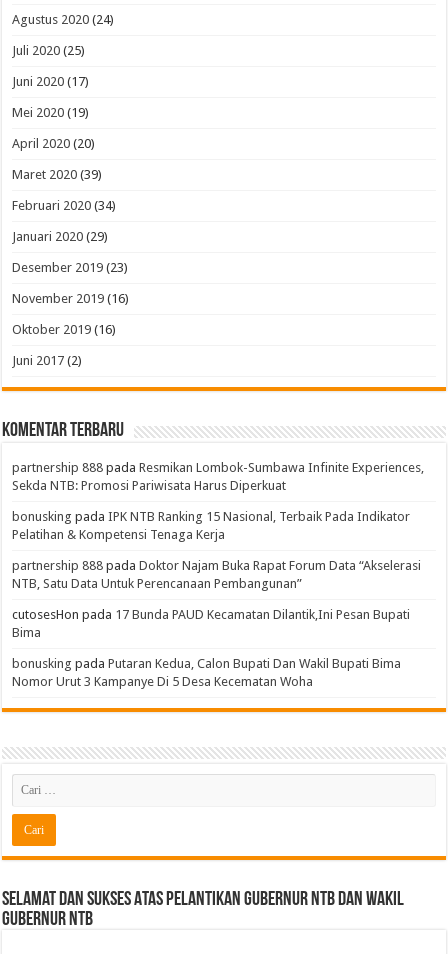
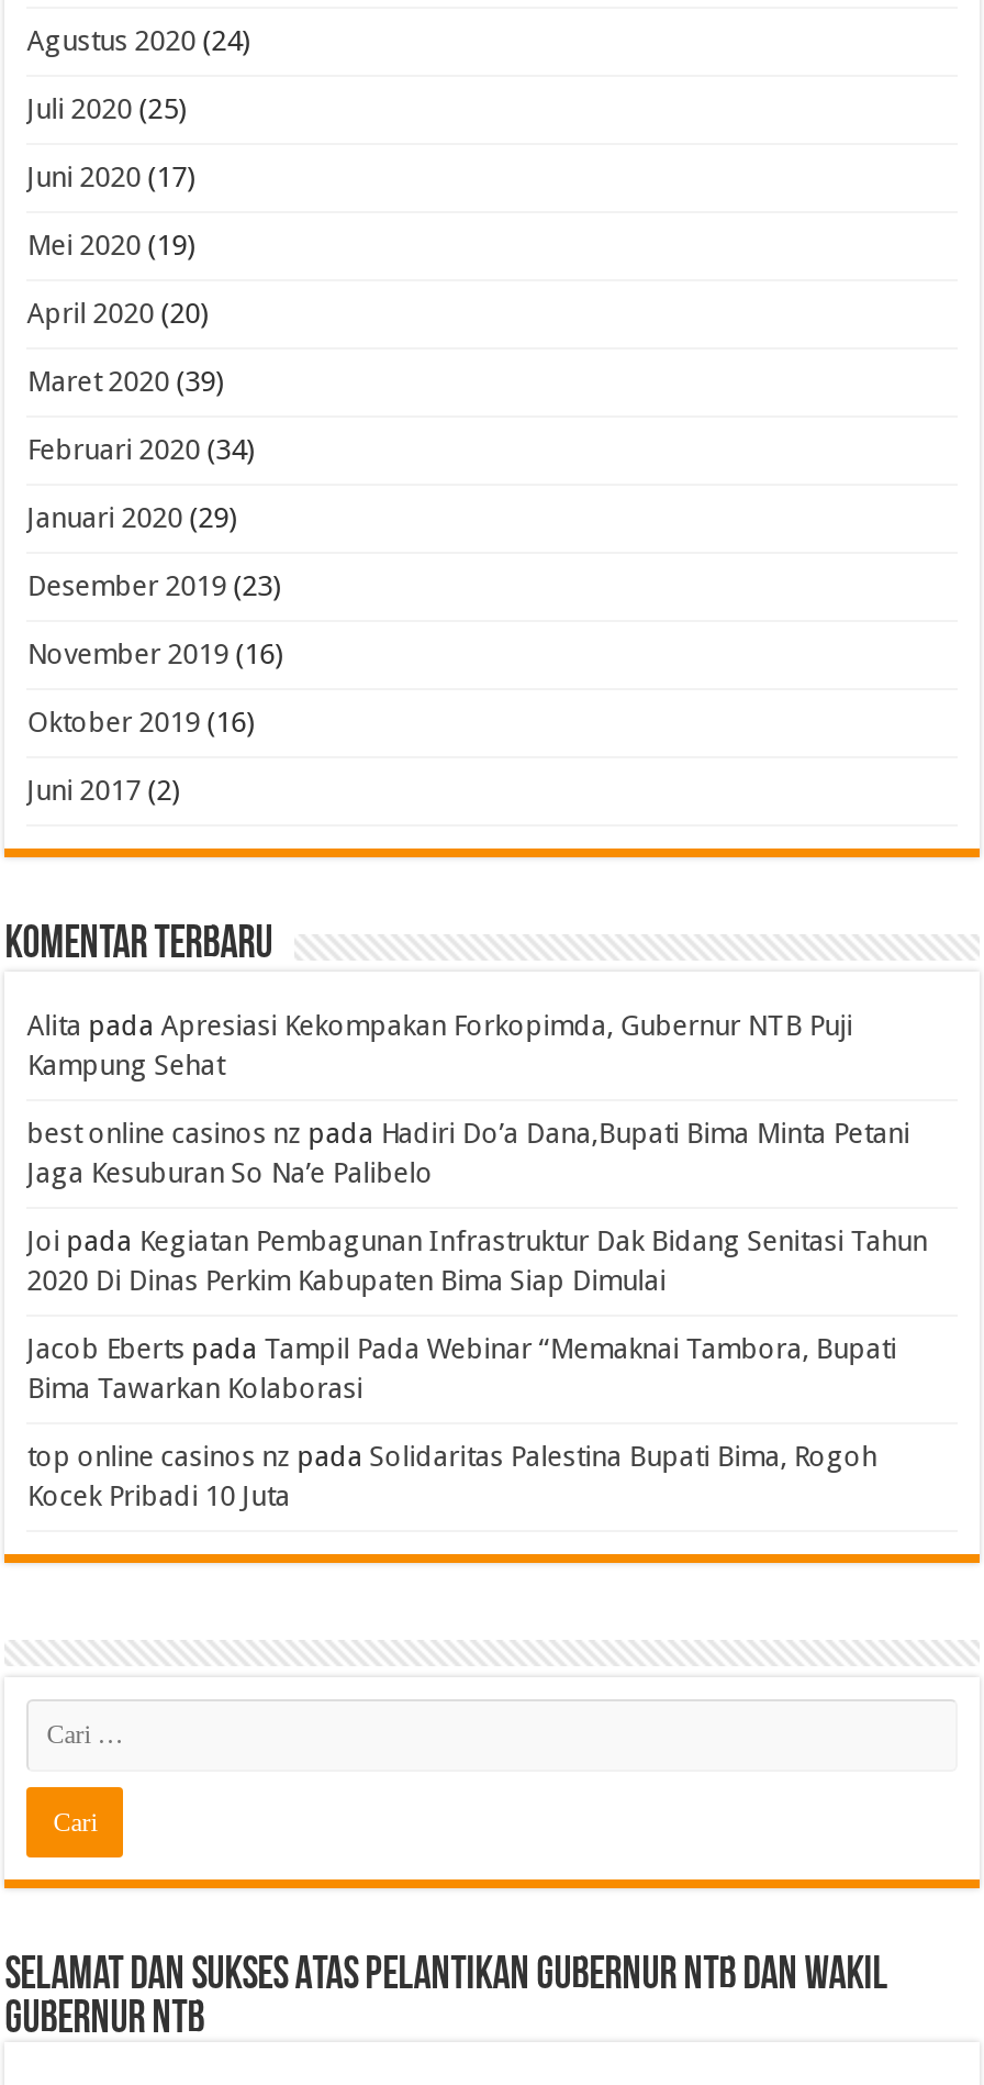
[12,460,424,493] partnership 888 pada Resmikan Lombok-Sumbawa Infinite Experiences, | Sekda NTB: Promosi Pariwisata Harus Diperkuat -> [27,1009,853,1082] Alita pada Apresiasi Kekompakan Forkopimda, Gubernur NTB Puji | Kampung Sehat
[12,509,410,542] bonusking pada IPK NTB Ranking 15 Nasional, Terbaik Pada Indikator | Pelatihan & Kompetensi Tenaga Kerja -> [27,1117,910,1189] best online casinos nz pada Hadiri Do’a Dana,Bupati Bima Minta Petani | Jaga Kesuburan So Na’e Palibelo
[12,558,421,591] partnership 888 pada Doktor Najam Buka Rapat Forum Data “Akselerasi | NTB, Satu Data Untuk Perencanaan Pembangunan” -> [27,1224,927,1297] Joi pada Kegiatan Pembagunan Infrastruktur Dak Bidang Senitasi Tahun | 2020 Di Dinas Perkim Kabupaten Bima Siap Dimulai
[12,607,410,640] cutosesHon pada 17 Bunda PAUD Kecamatan Dilantik,Ini Pesan Bupati | Bima -> [27,1332,897,1405] Jacob Eberts pada Tampil Pada Webinar “Memaknai Tambora, Bupati | Bima Tawarkan Kolaborasi
[12,656,401,689] bonusking pada Putaran Kedua, Calon Bupati Dan Wakil Bupati Bima | Nomor Urut 3 Kampanye Di 5 Desa Kecematan Woha -> [27,1440,877,1512] top online casinos nz pada Solidaritas Palestina Bupati Bima, Rogoh | Kocek Pribadi 10 Juta

